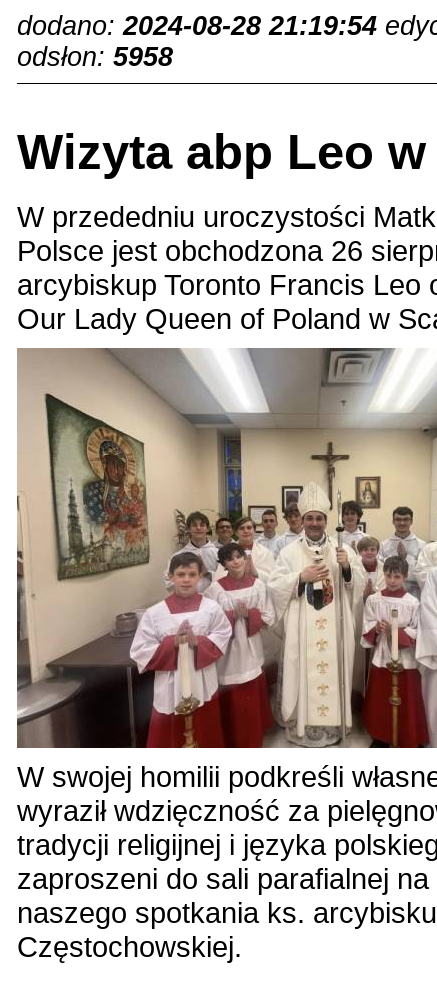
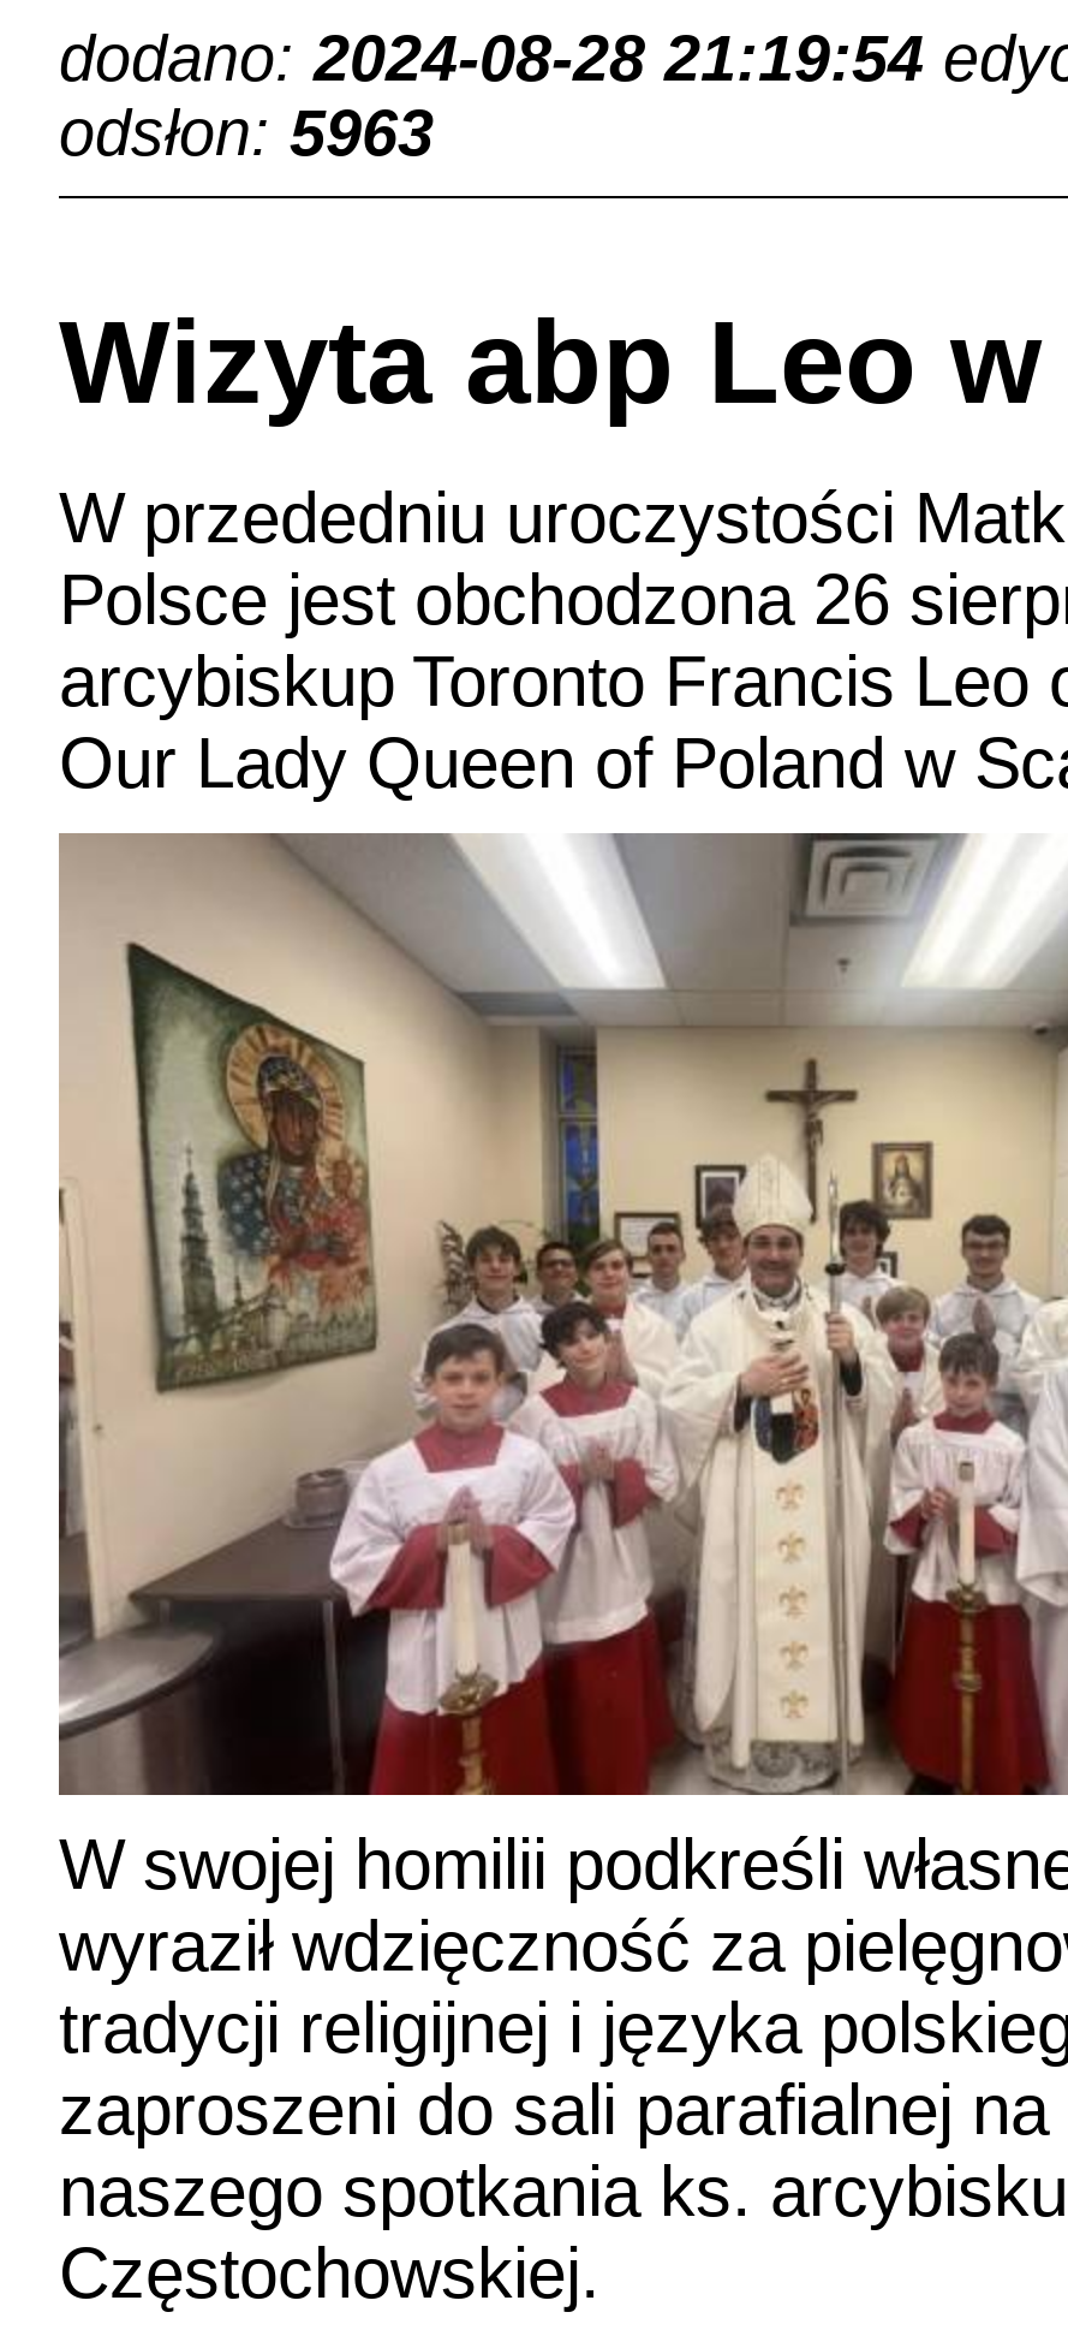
[17,42,173,72] odsłon: 5958 -> [59,97,434,170] odsłon: 5963

